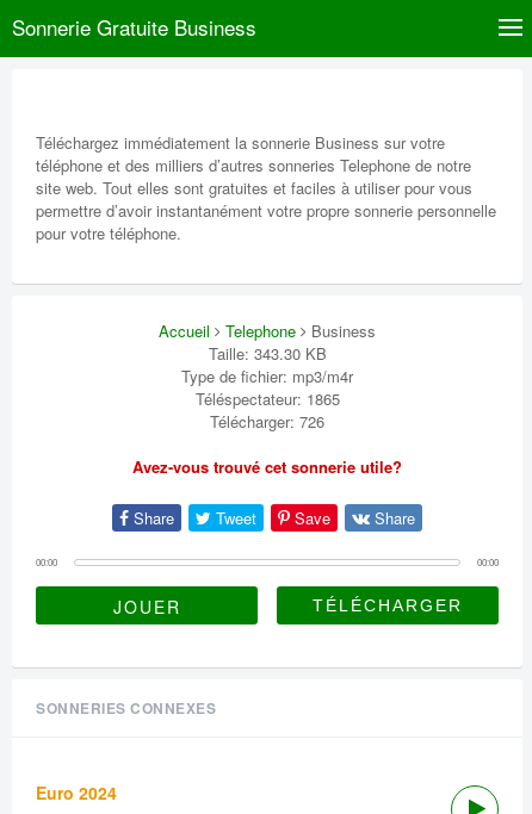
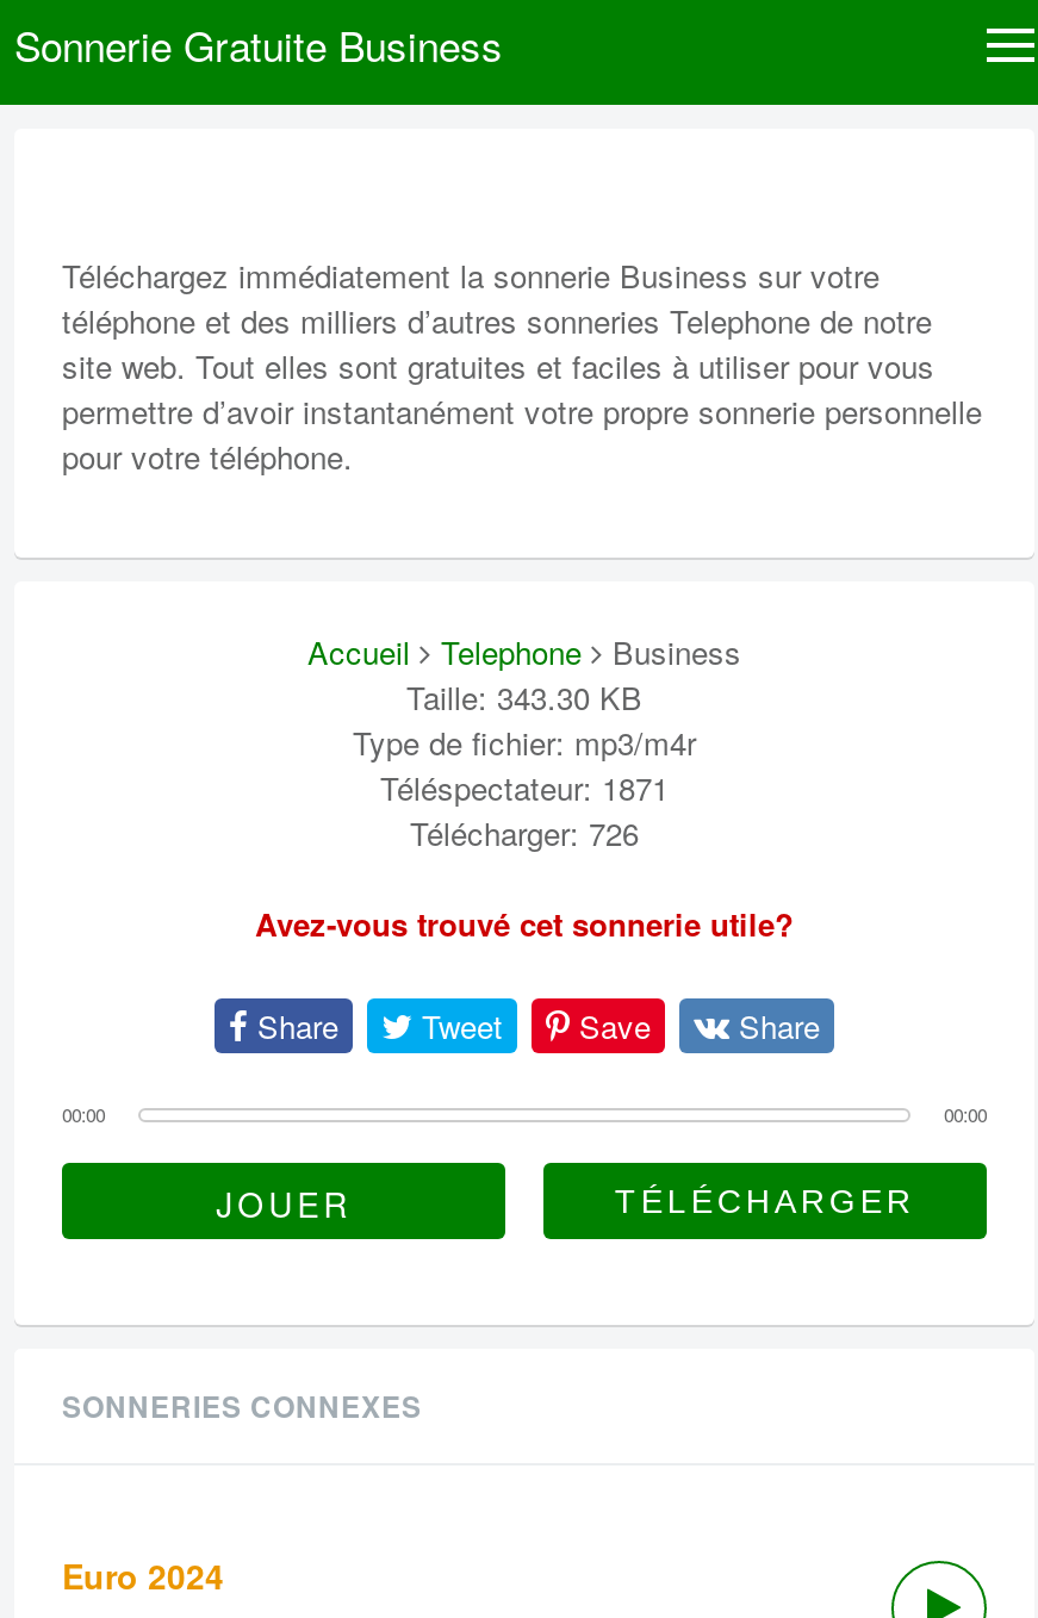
[195,387,339,410] Téléspectateur: 1865 -> [380,765,669,810] Téléspectateur: 1871

